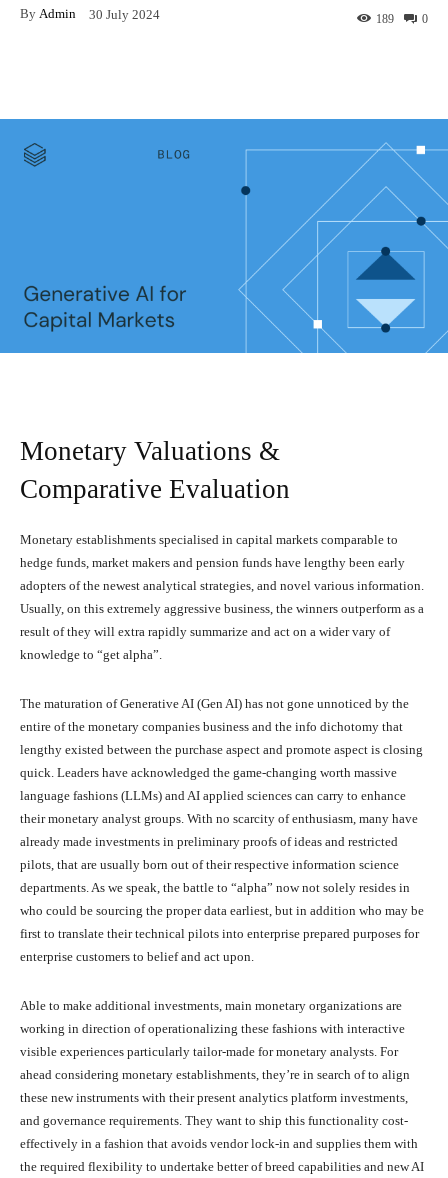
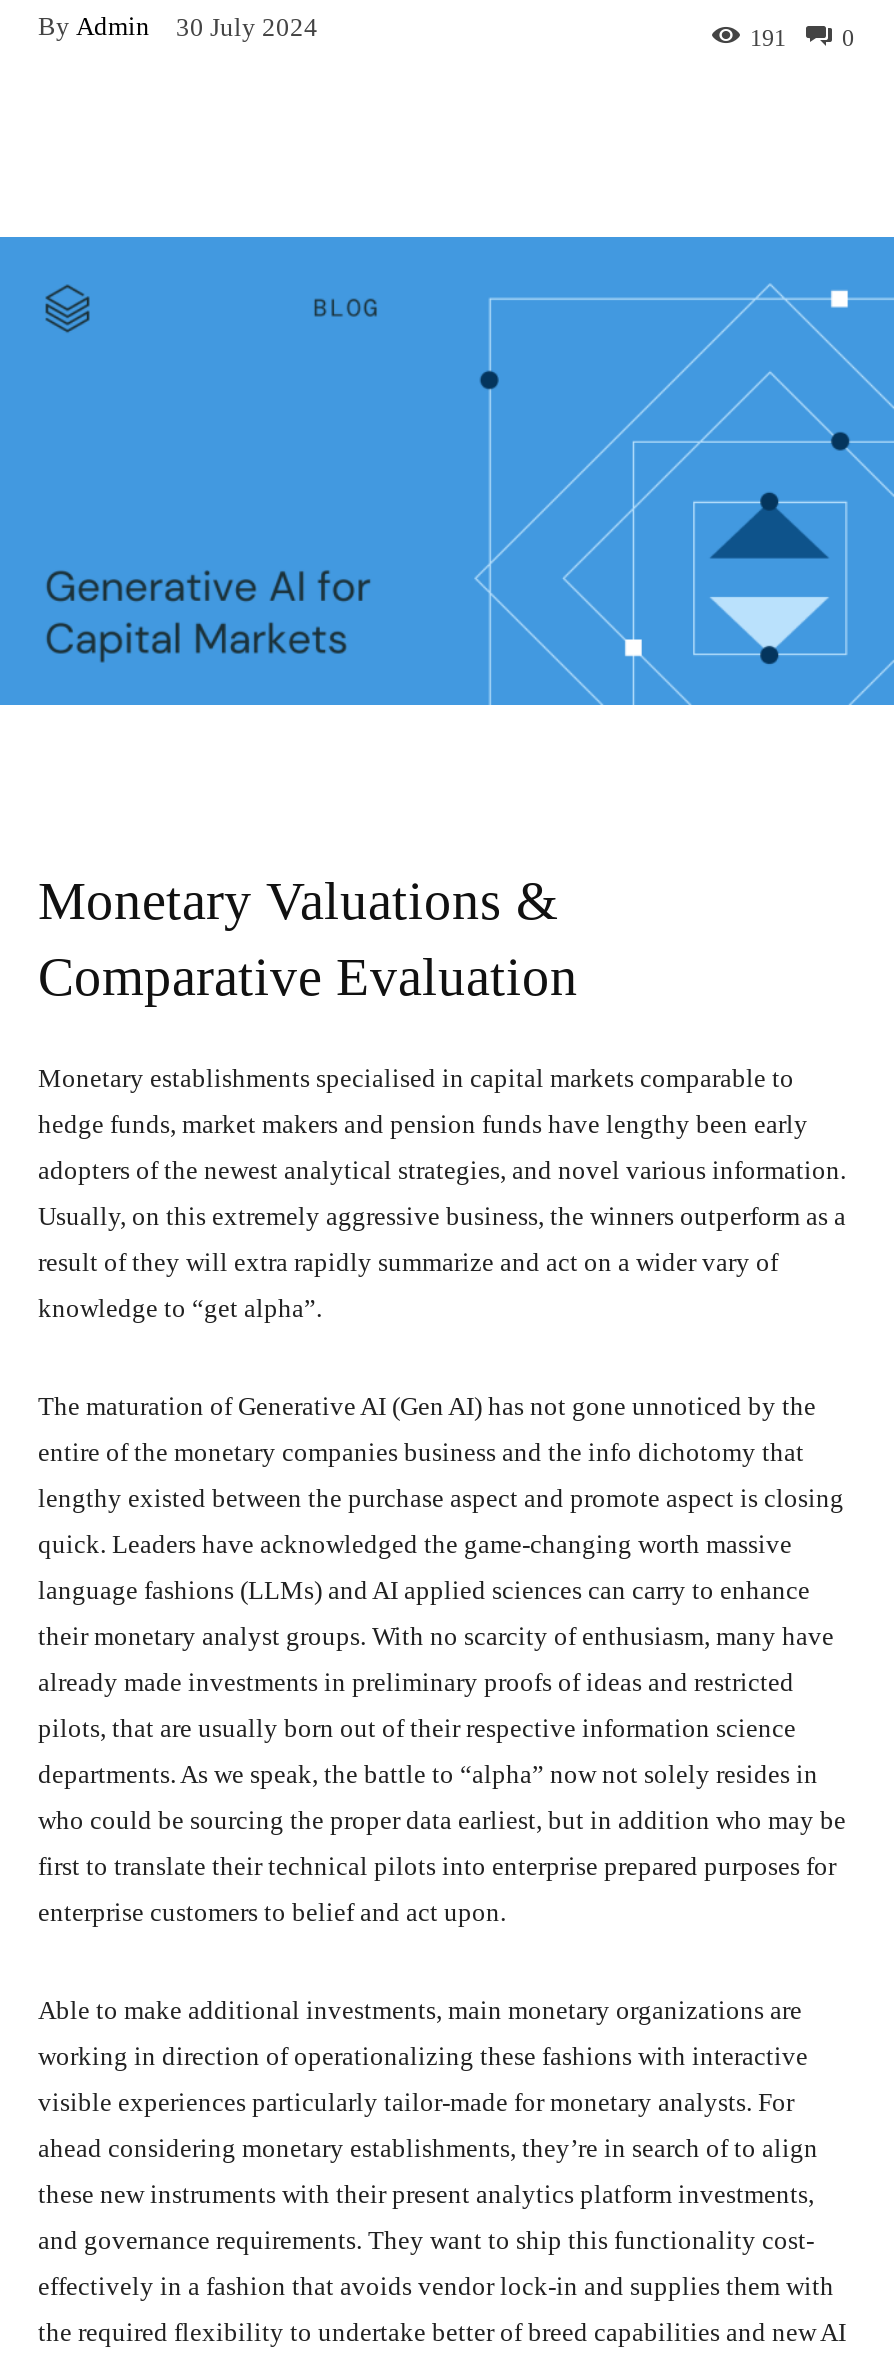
[376,12,428,26] 189 0 -> [750,23,854,51] 191 0

